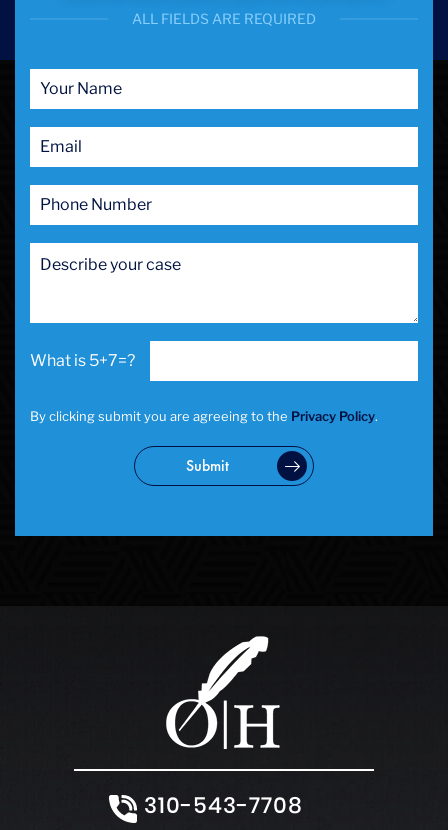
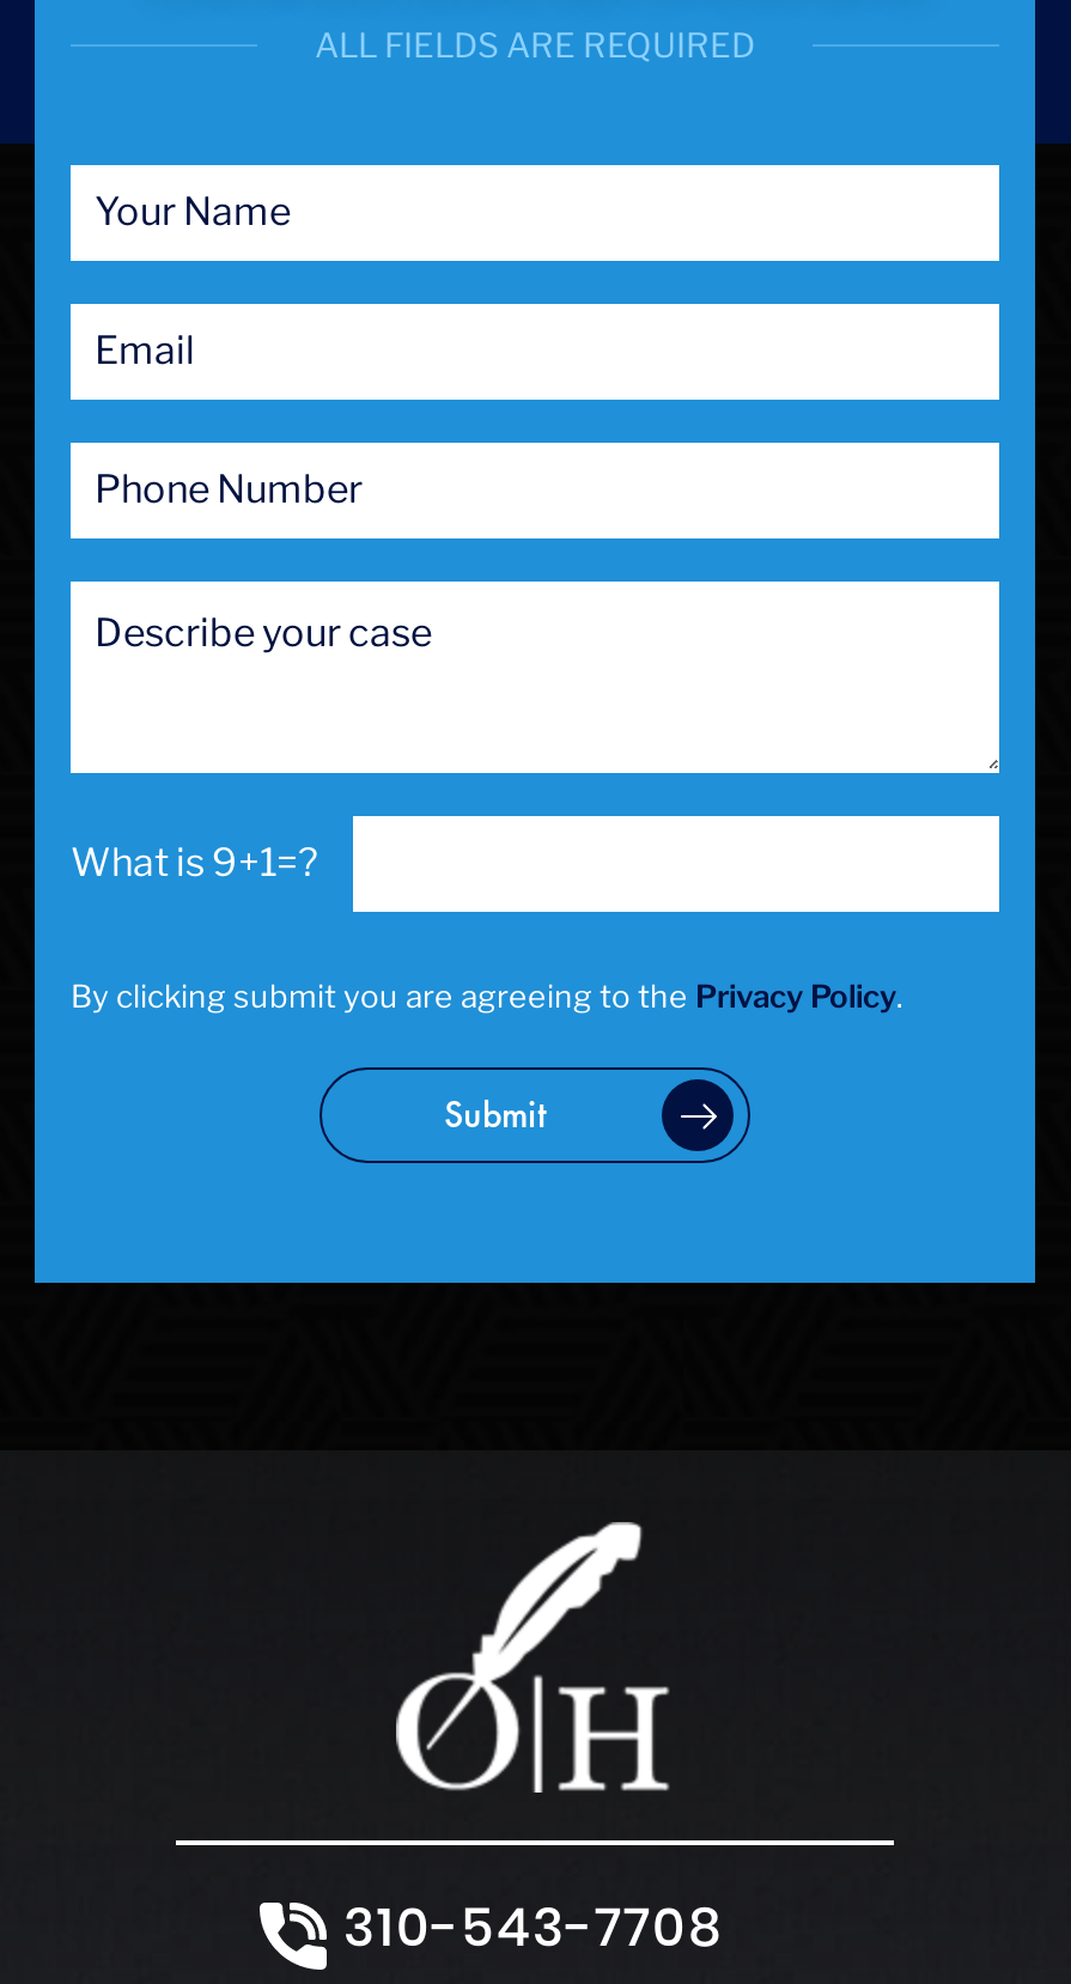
[89,351,135,370] 5+7=? -> [212,840,317,886] 9+1=?

